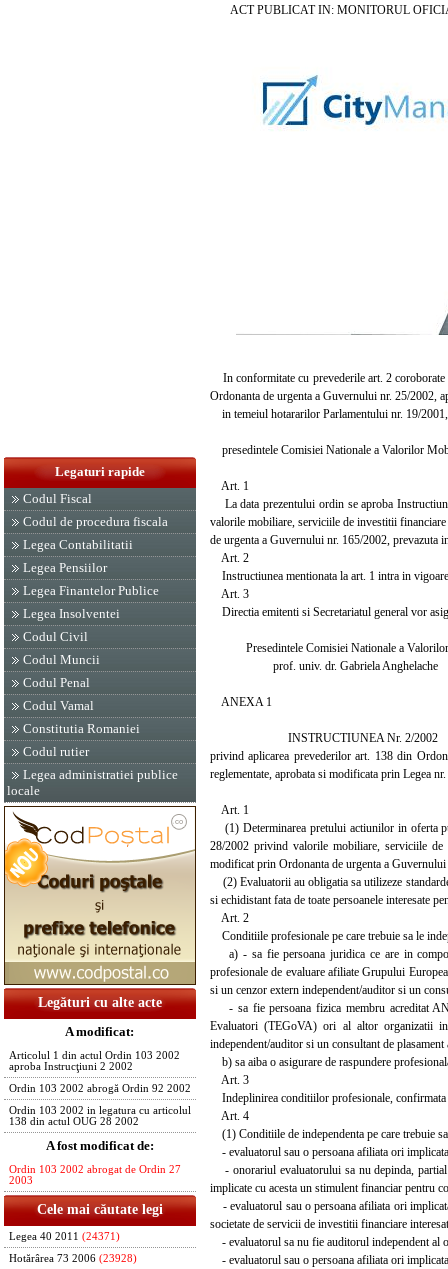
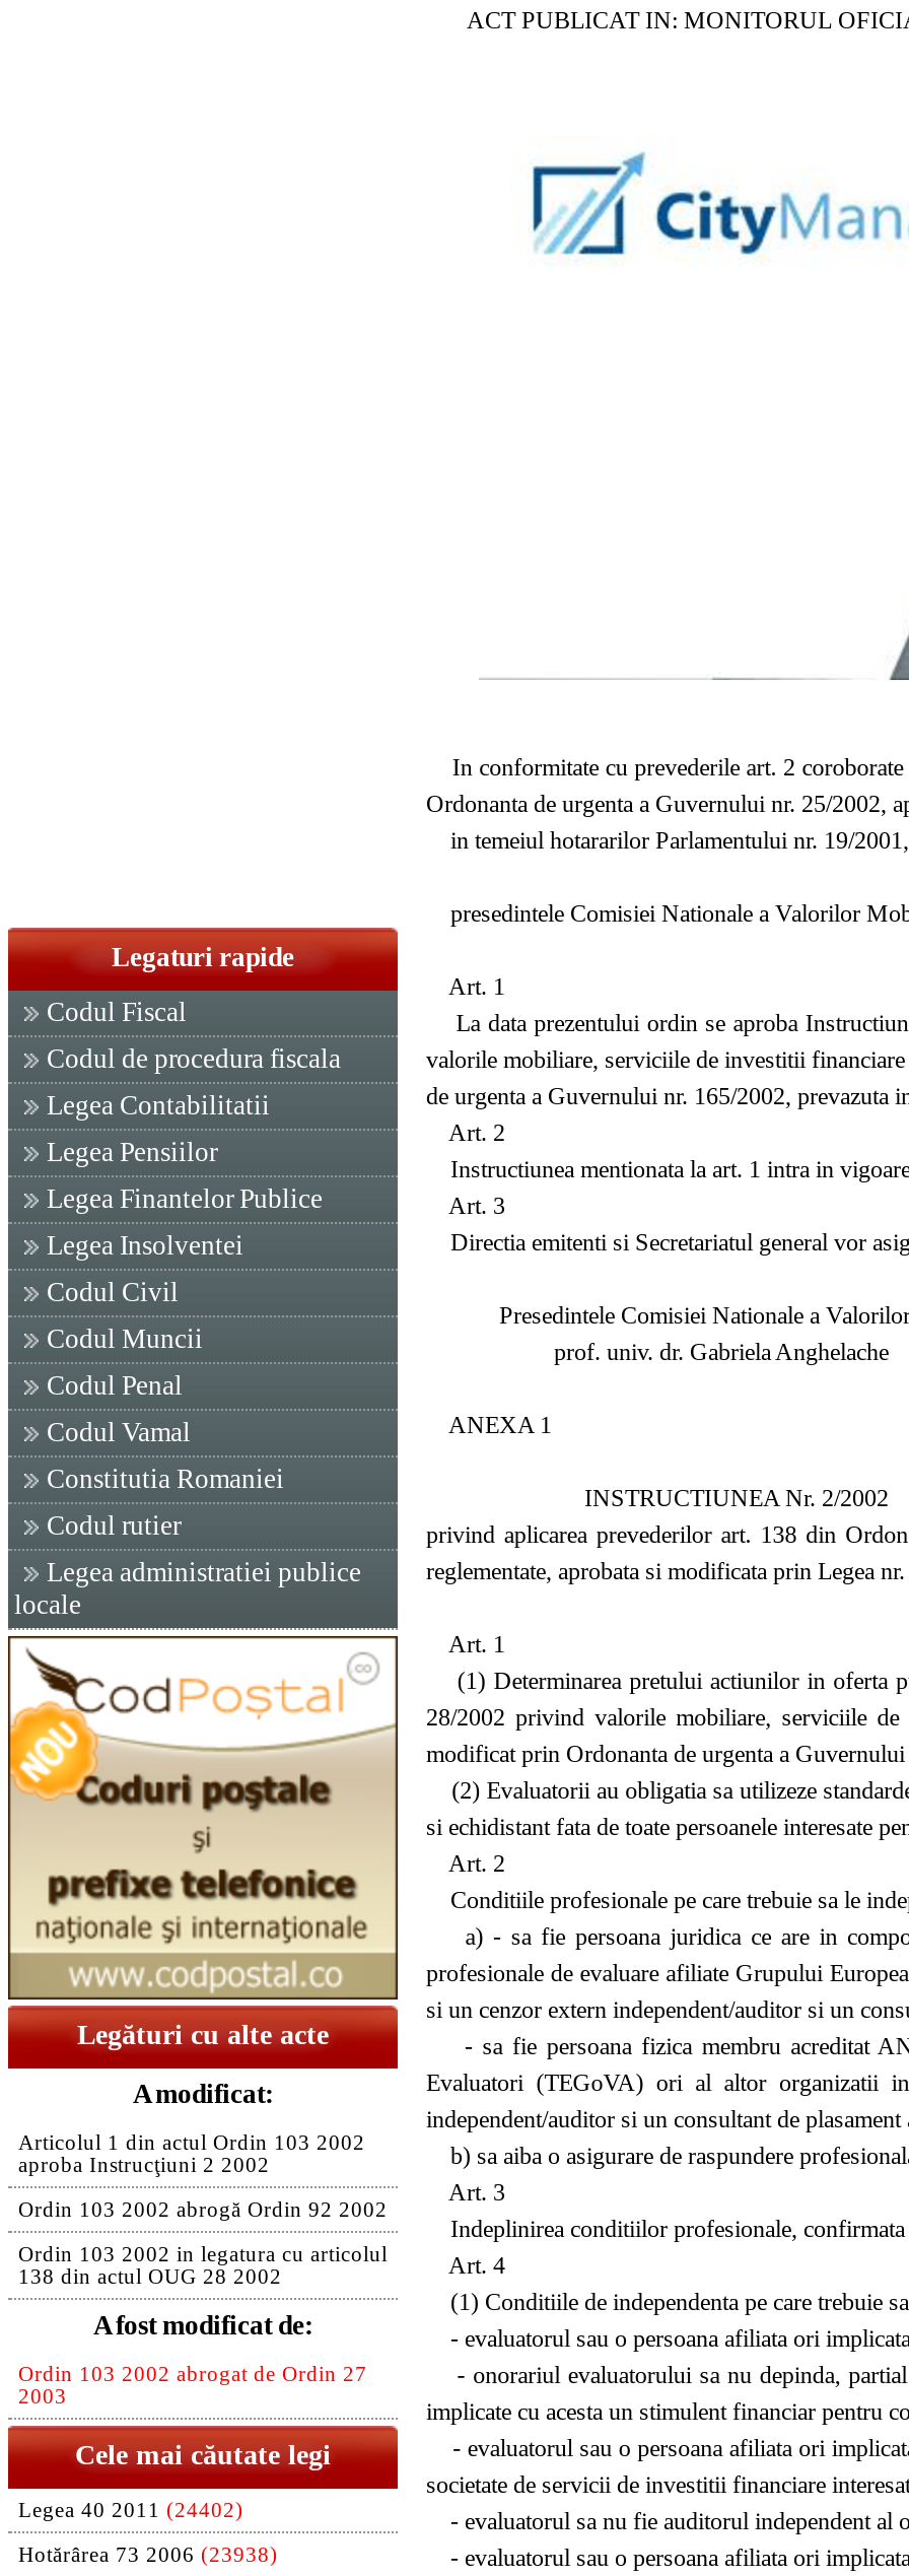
[9,1231,120,1242] Legea 40 2011 (24371) -> [18,2499,243,2521] Legea 40 2011 (24402)
[9,1253,137,1264] Hotărârea 73 2006 (23928) -> [18,2544,278,2566] Hotărârea 73 2006 (23938)

